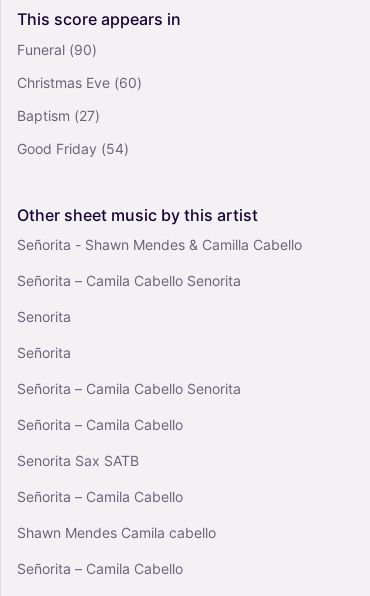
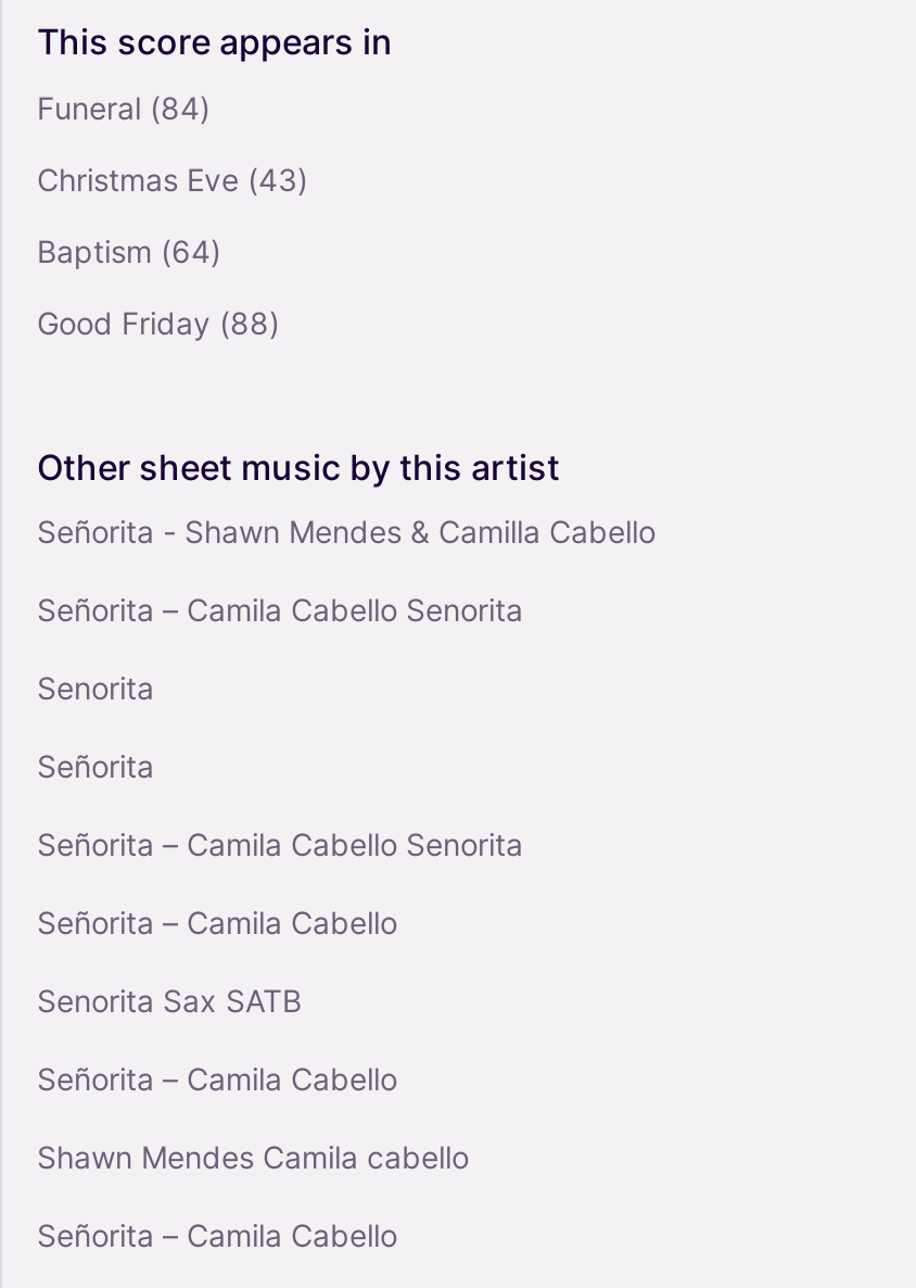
[17,41,97,58] Funeral (90) -> [37,90,211,127] Funeral (84)
[17,74,142,91] Christmas Eve (60) -> [37,161,308,198] Christmas Eve (43)
[17,107,100,124] Baptism (27) -> [37,233,221,270] Baptism (64)
[17,140,129,157] Good Friday (54) -> [37,305,280,342] Good Friday (88)

